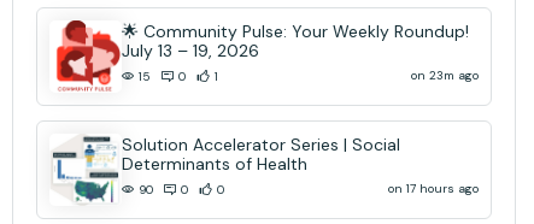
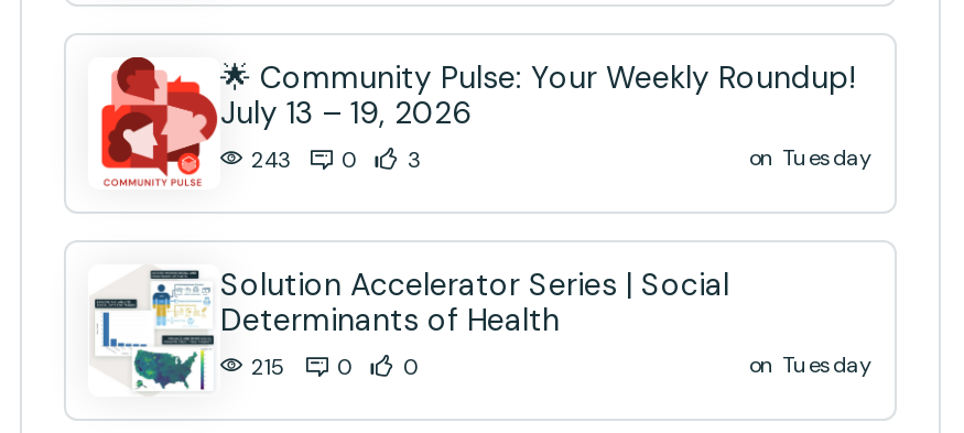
[139,69,151,84] 15 -> [251,145,291,174] 243
[215,68,479,84] 1 | on 23m ago -> [408,144,873,174] 3 | on Tuesday
[139,182,153,198] 90 -> [251,353,286,381] 215
[388,181,479,197] on 17 hours ago -> [749,351,873,380] on Tuesday

